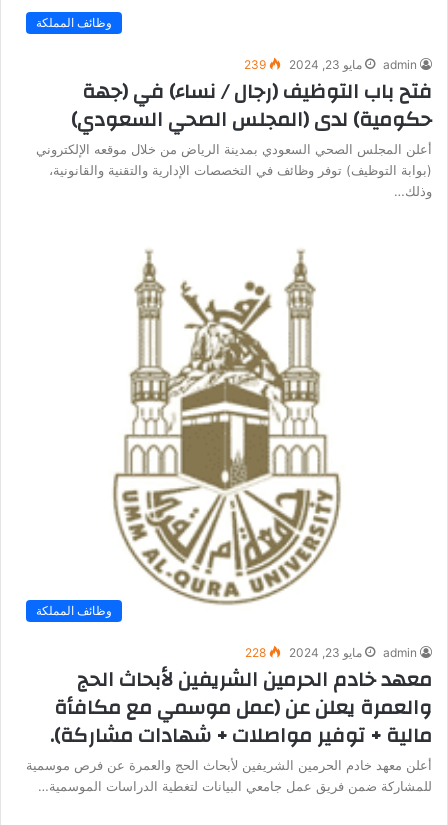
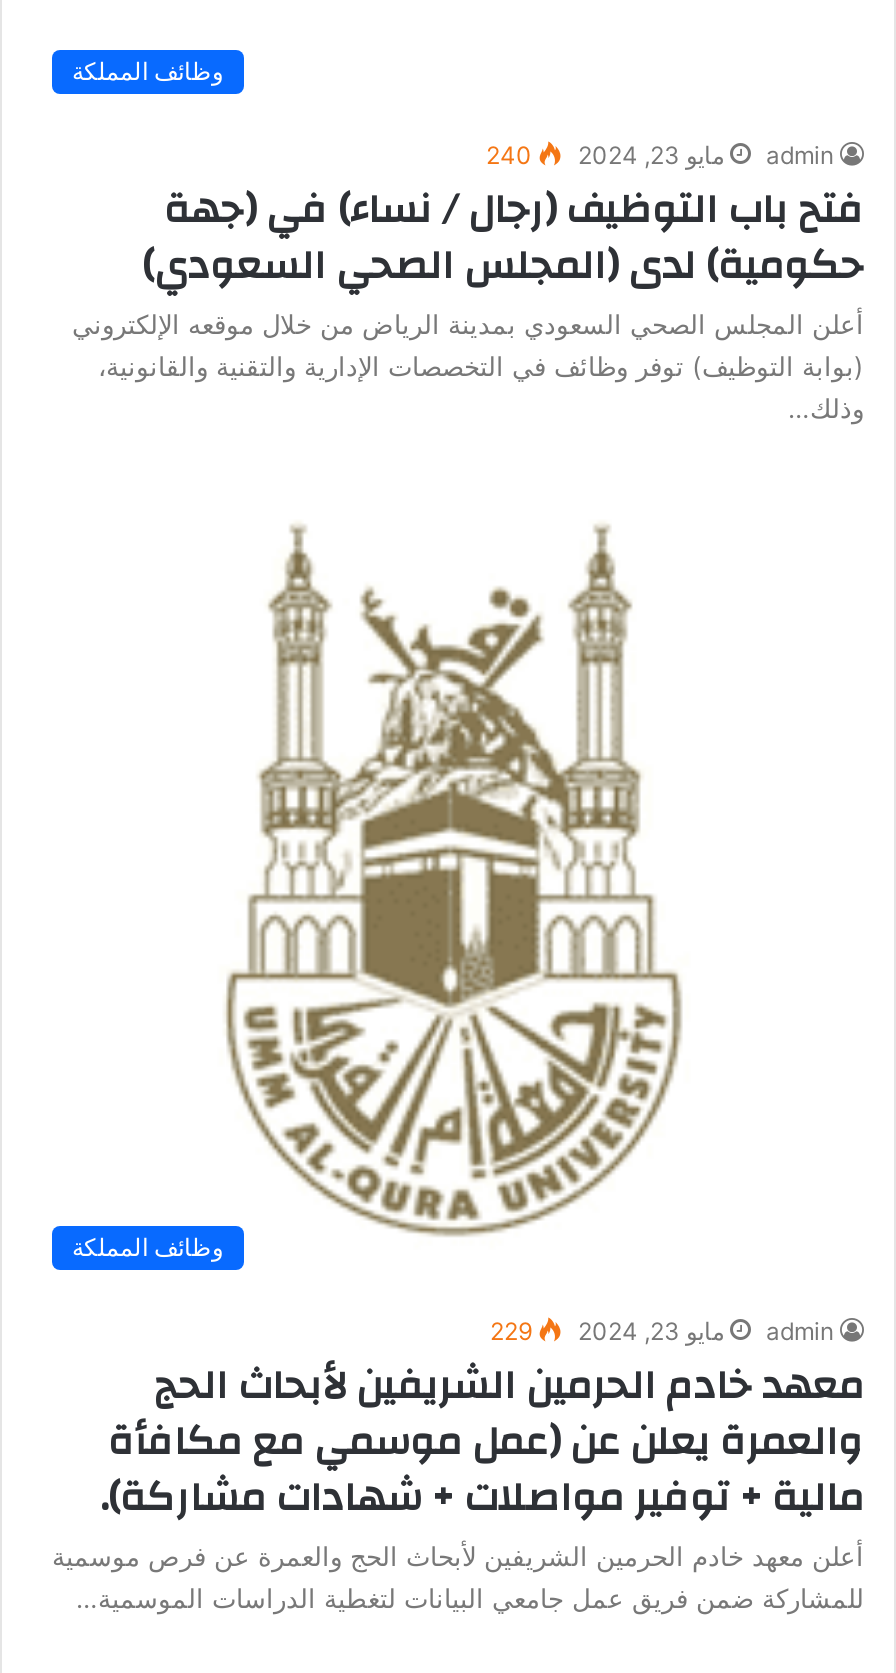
[244,57,266,72] 239 -> [486,141,532,171] 240
[245,645,266,660] 228 -> [490,1317,532,1347] 229

